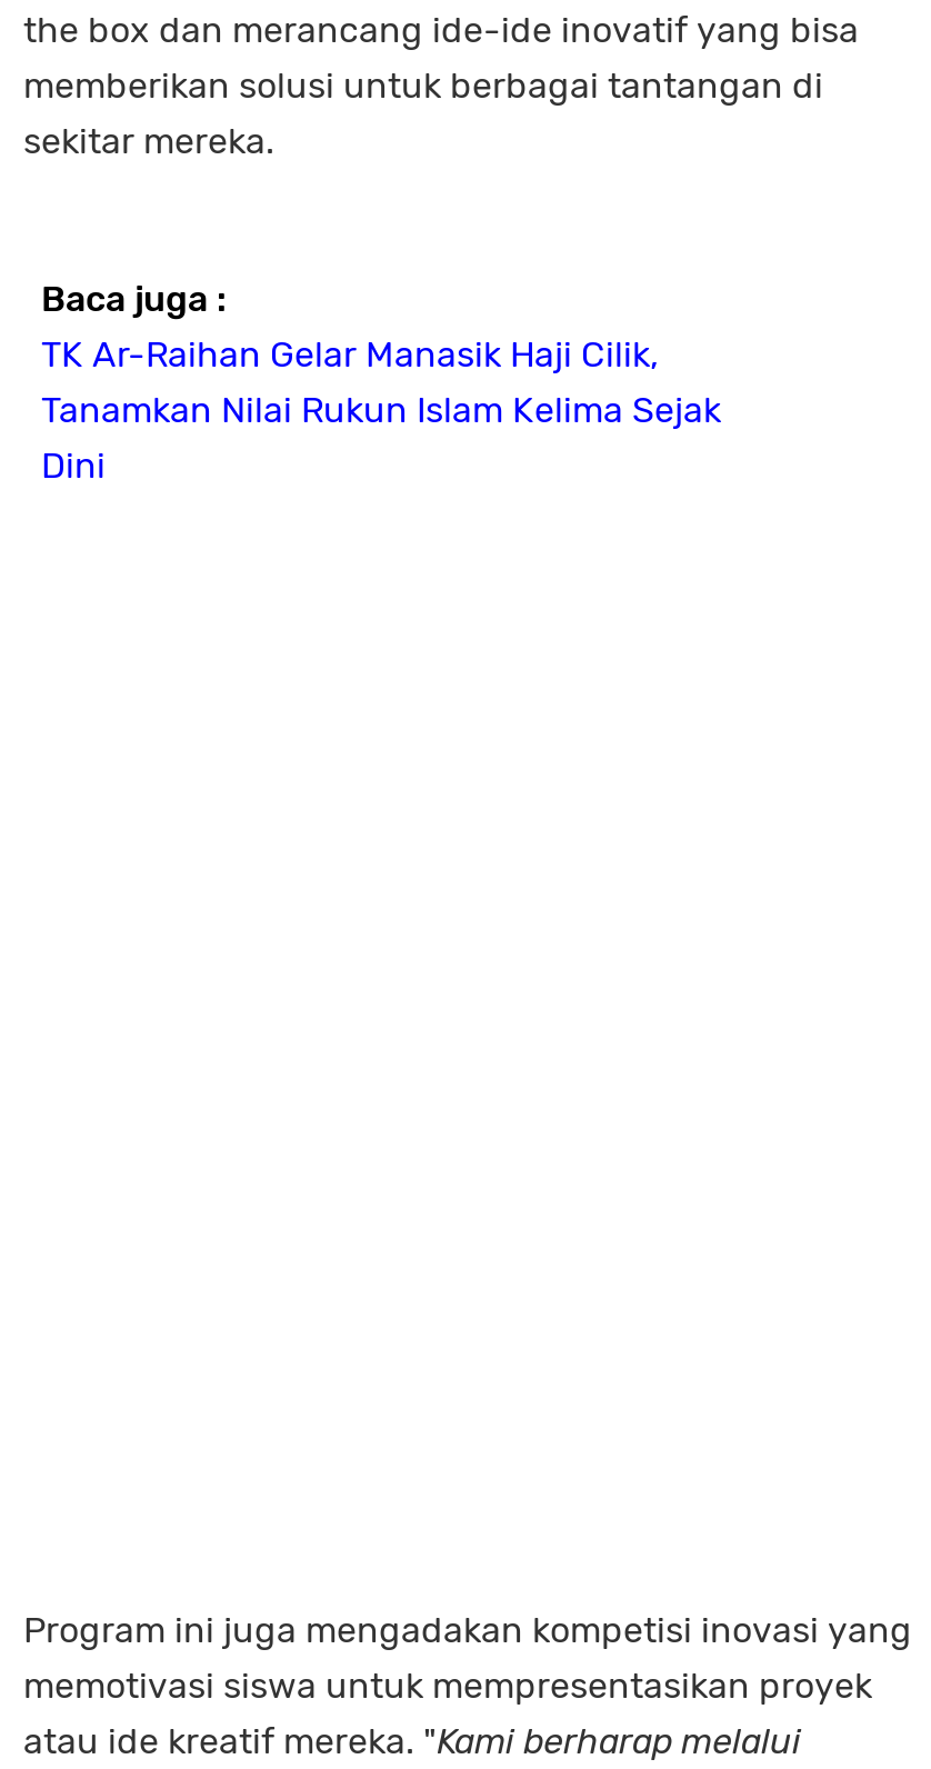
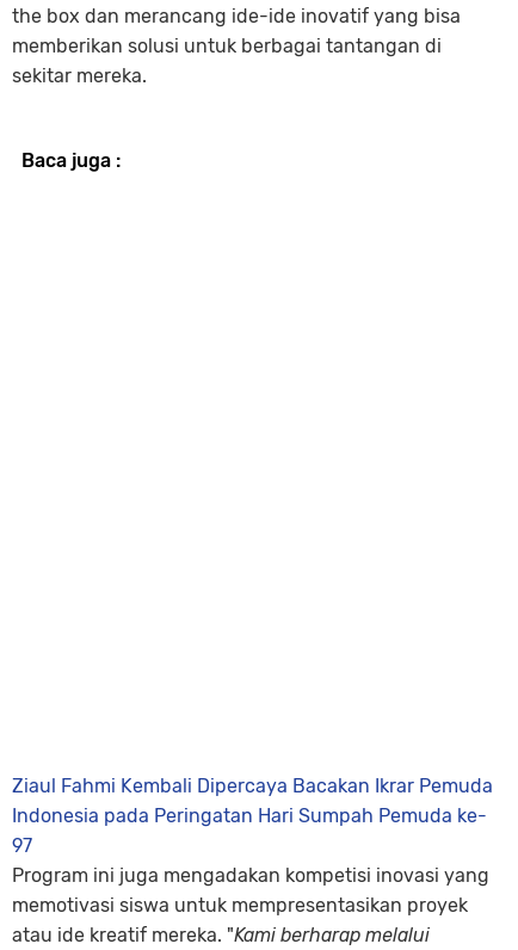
[41,334,721,487] TK Ar-Raihan Gelar Manasik Haji Cilik, | Tanamkan Nilai Rukun Islam Kelima Sejak | Dini -> [12,775,493,857] Ziaul Fahmi Kembali Dipercaya Bacakan Ikrar Pemuda | Indonesia pada Peringatan Hari Sumpah Pemuda ke- | 97

